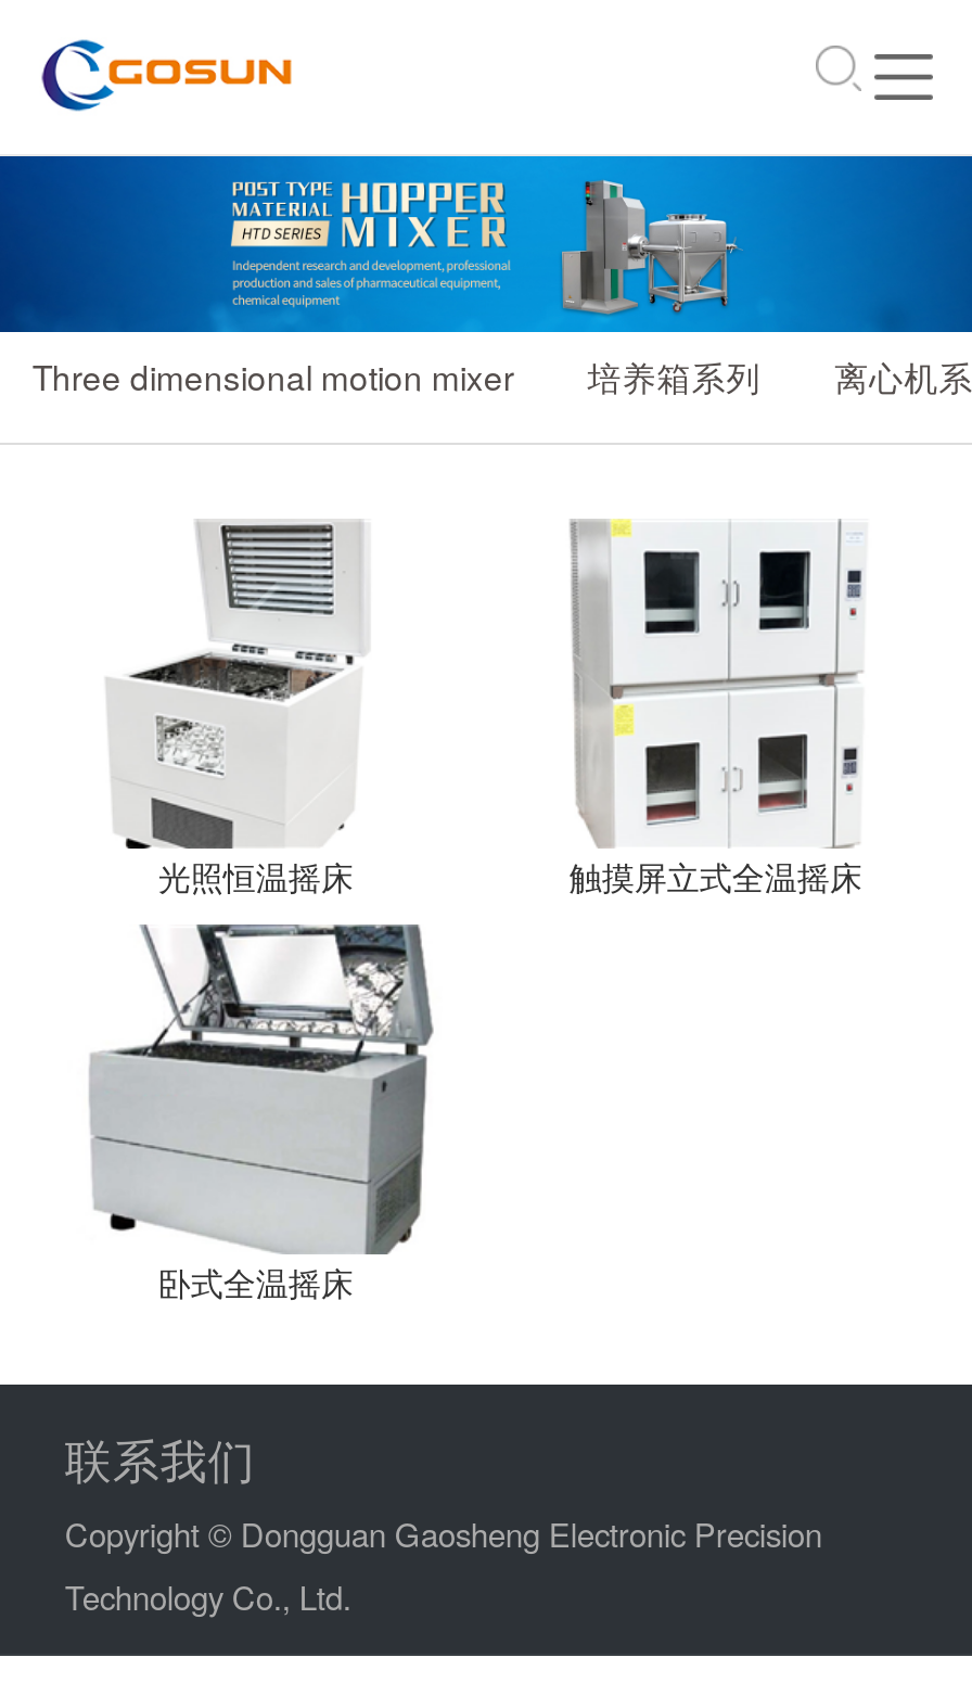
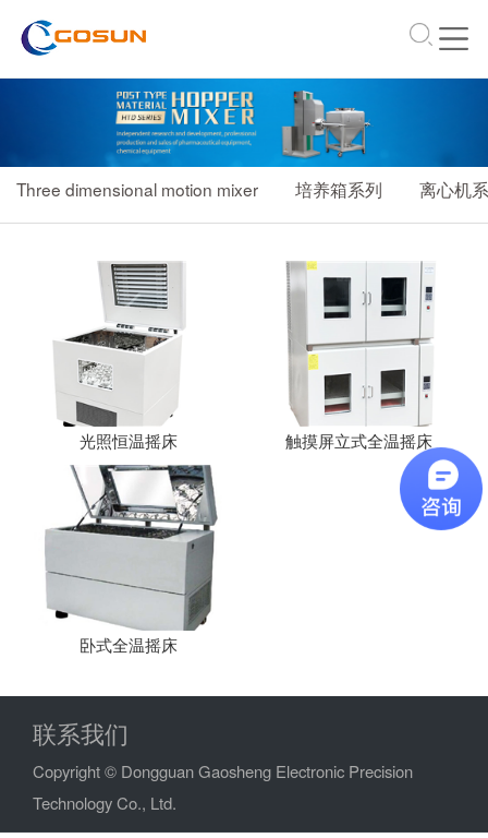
none -> [399,446,484,531] [image]

